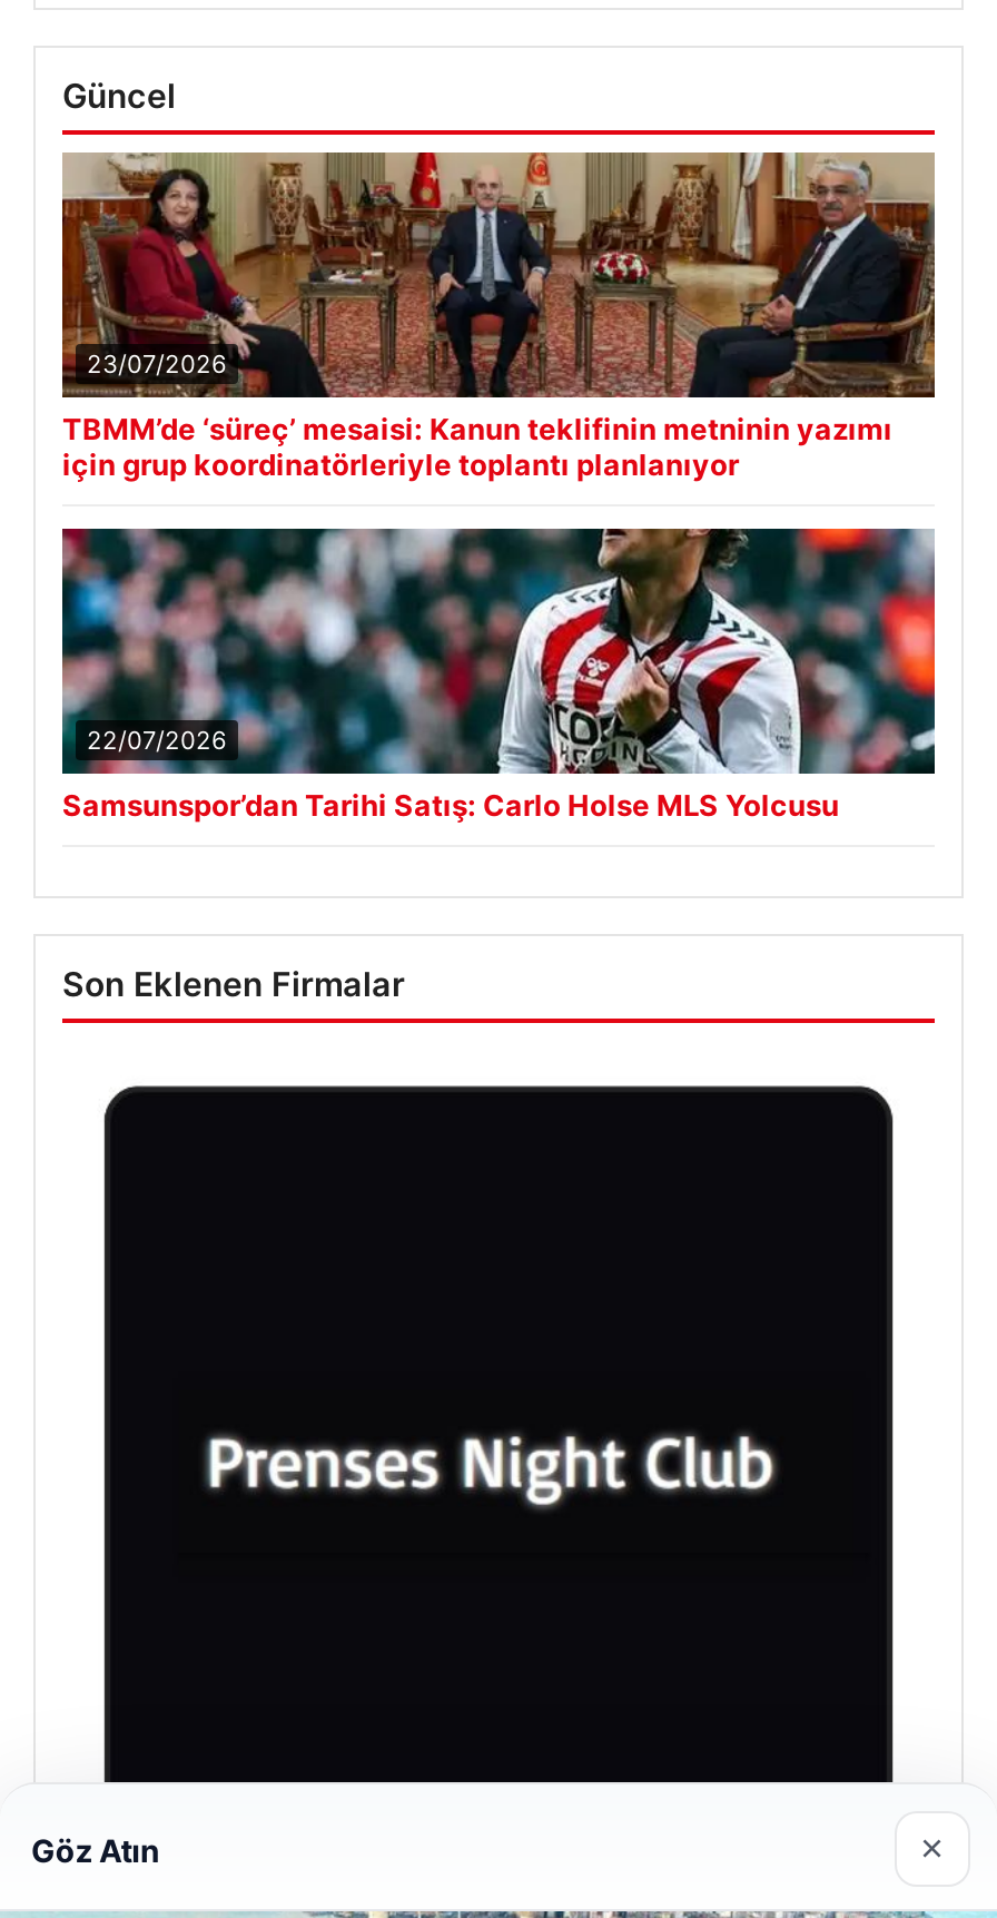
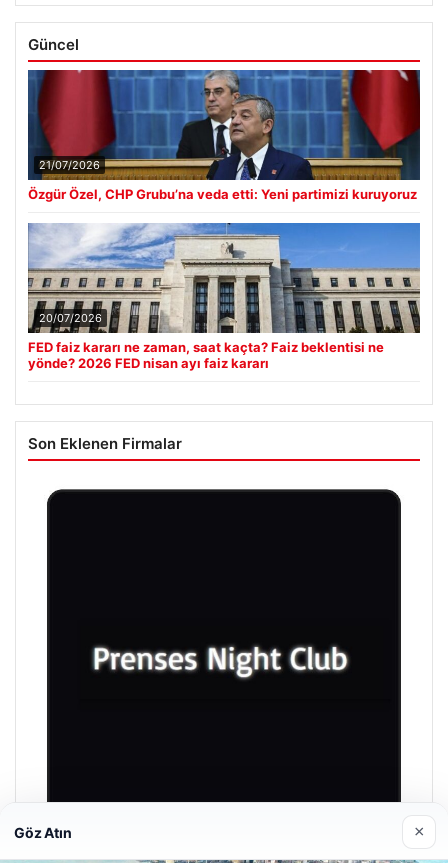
[60,150,937,393] [image] | 23/07/2026 -> [27,69,421,178] [image] | 21/07/2026
[62,410,892,482] TBMM’de ‘süreç’ mesaisi: Kanun teklifinin metninin yazımı | için grup koordinatörleriyle toplantı planlanıyor -> [28,186,417,202] Özgür Özel, CHP Grubu’na veda etti: Yeni partimizi kuruyoruz
[60,493,937,776] [image] | 22/07/2026 -> [27,222,421,349] [image] | 20/07/2026
[62,787,839,822] Samsunspor’dan Tarihi Satış: Carlo Holse MLS Yolcusu -> [28,339,384,371] FED faiz kararı ne zaman, saat kaçta? Faiz beklentisi ne | yönde? 2026 FED nisan ayı faiz kararı

